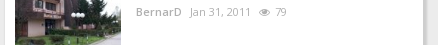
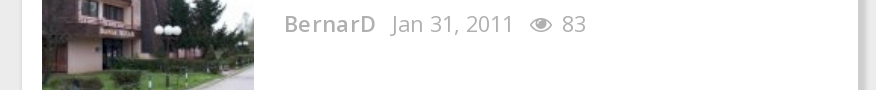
[136,4,287,19] BernarD Jan 31, 2011 79 -> [284,9,586,39] BernarD Jan 31, 2011 83

